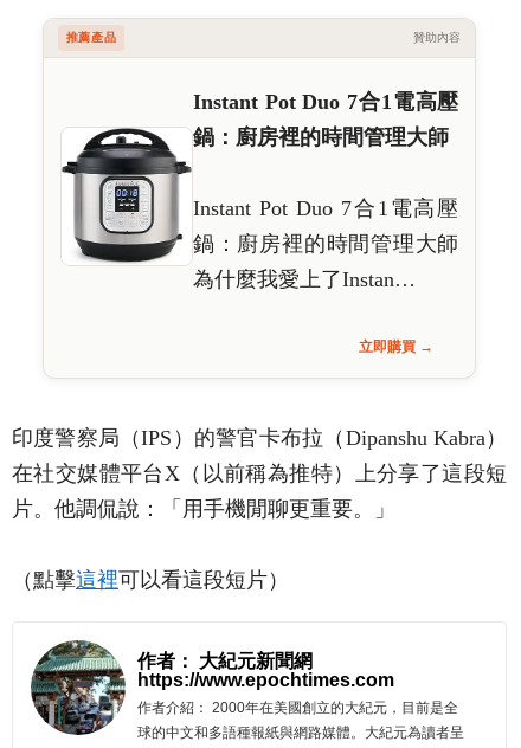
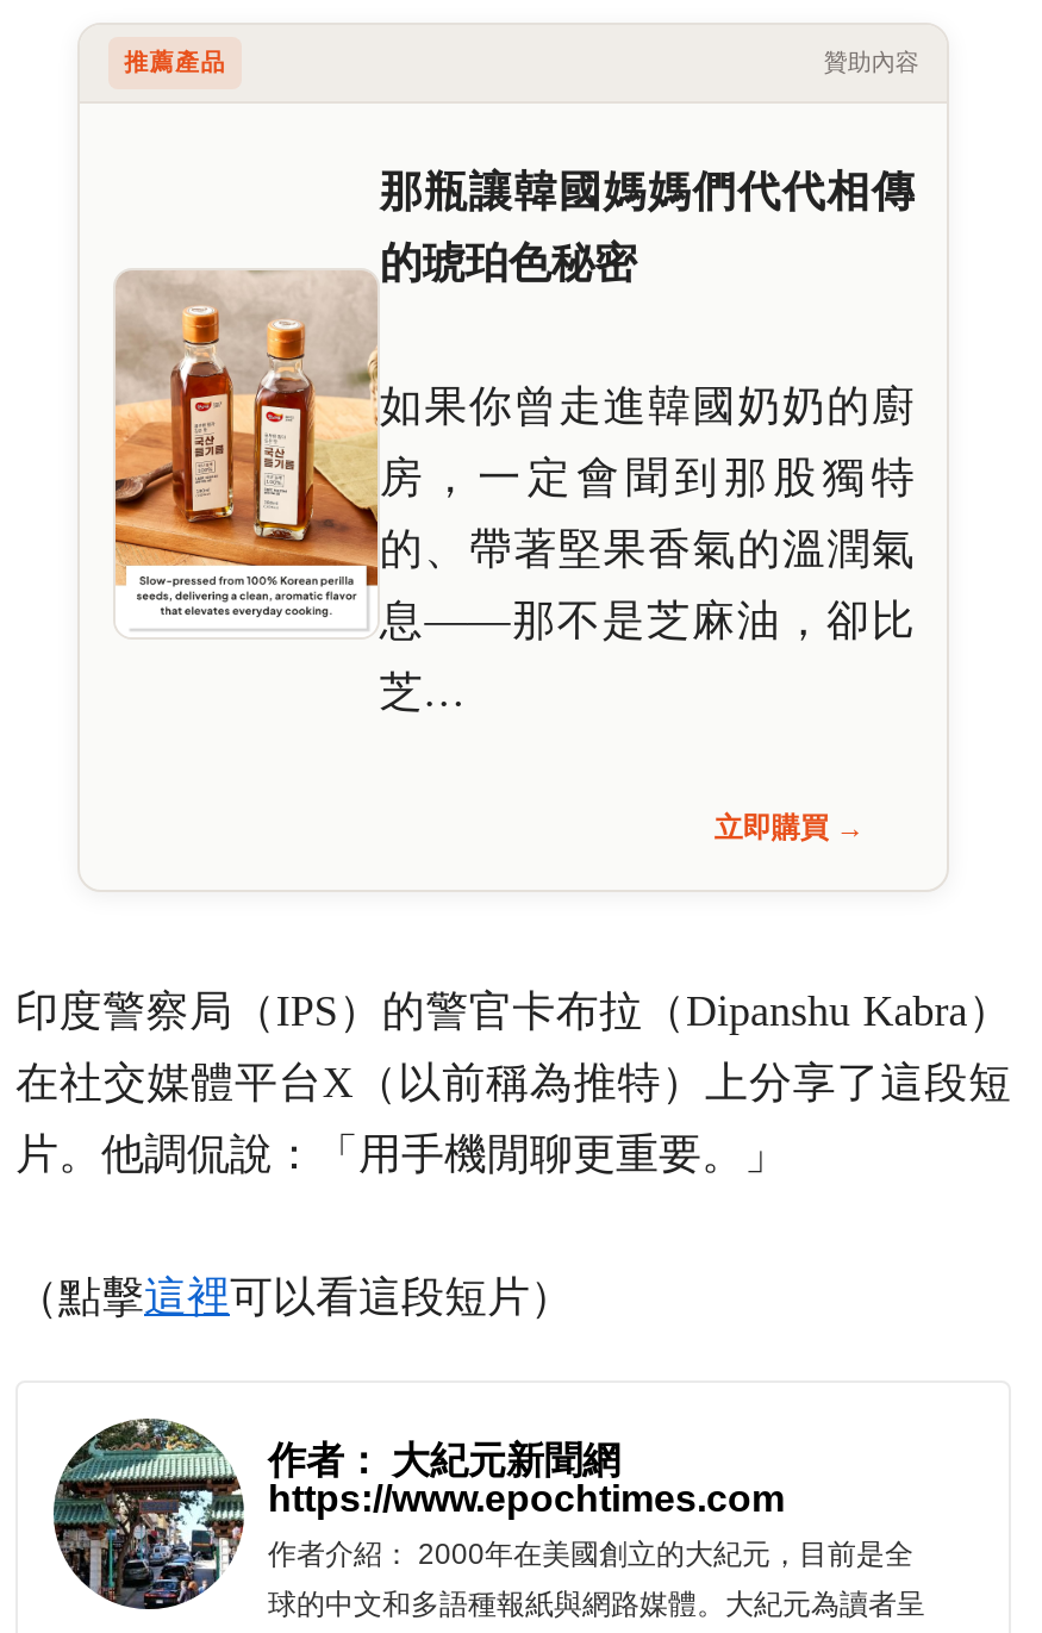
[62,90,459,291] [image] | Instant Pot Duo 7合1電高壓 | 鍋：廚房裡的時間管理大師 | Instant Pot Duo 7合1電高壓 | 鍋：廚房裡的時間管理大師 | 為什麼我愛上了Instan… -> [113,167,914,715] [image] | 那瓶讓韓國媽媽們代代相傳 | 的琥珀色秘密 | 如果你曾走進韓國奶奶的廚 | 房，一定會聞到那股獨特 | 的、帶著堅果香氣的溫潤氣 | 息——那不是芝麻油，卻比 | 芝…

